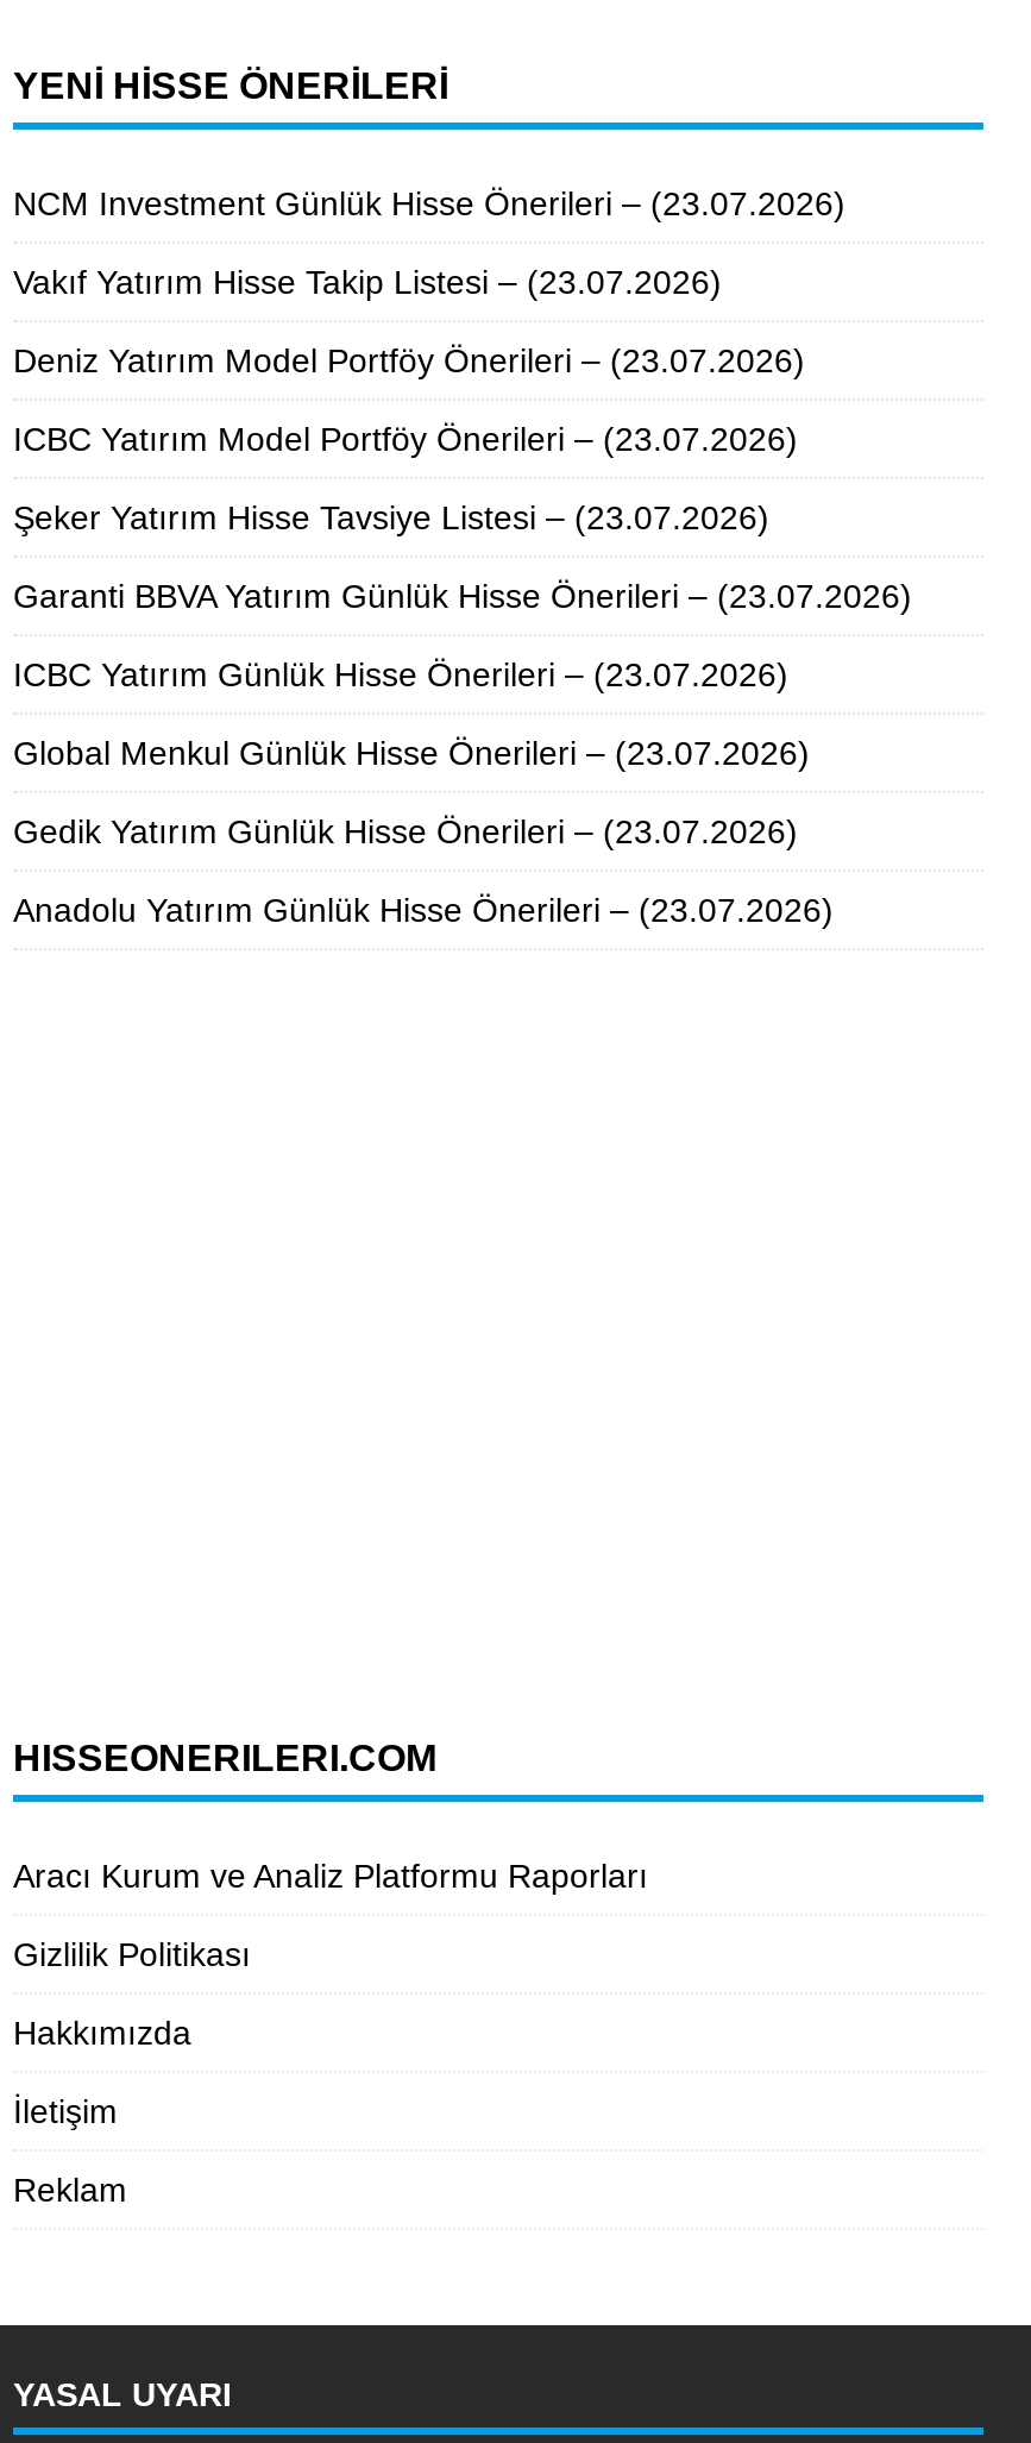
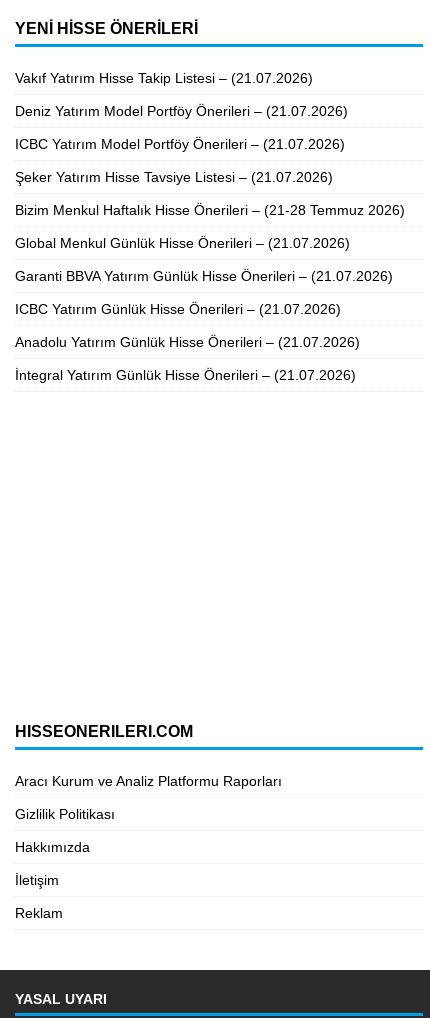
[13,185,845,223] NCM Investment Günlük Hisse Önerileri – (23.07.2026) -> [15,70,313,86] Vakıf Yatırım Hisse Takip Listesi – (21.07.2026)
[13,263,722,301] Vakıf Yatırım Hisse Takip Listesi – (23.07.2026) -> [15,103,348,119] Deniz Yatırım Model Portföy Önerileri – (21.07.2026)
[13,342,805,380] Deniz Yatırım Model Portföy Önerileri – (23.07.2026) -> [15,136,345,152] ICBC Yatırım Model Portföy Önerileri – (21.07.2026)
[13,420,798,458] ICBC Yatırım Model Portföy Önerileri – (23.07.2026) -> [15,169,333,185] Şeker Yatırım Hisse Tavsiye Listesi – (21.07.2026)
[13,499,769,537] Şeker Yatırım Hisse Tavsiye Listesi – (23.07.2026) -> [15,202,405,218] Bizim Menkul Haftalık Hisse Önerileri – (21-28 Temmuz 2026)
[13,577,912,615] Garanti BBVA Yatırım Günlük Hisse Önerileri – (23.07.2026) -> [15,235,350,251] Global Menkul Günlük Hisse Önerileri – (21.07.2026)
[13,656,788,694] ICBC Yatırım Günlük Hisse Önerileri – (23.07.2026) -> [15,268,393,284] Garanti BBVA Yatırım Günlük Hisse Önerileri – (21.07.2026)
[13,734,810,772] Global Menkul Günlük Hisse Önerileri – (23.07.2026) -> [15,301,341,317] ICBC Yatırım Günlük Hisse Önerileri – (21.07.2026)
[13,813,798,851] Gedik Yatırım Günlük Hisse Önerileri – (23.07.2026) -> [15,334,360,350] Anadolu Yatırım Günlük Hisse Önerileri – (21.07.2026)
[13,891,834,929] Anadolu Yatırım Günlük Hisse Önerileri – (23.07.2026) -> [15,367,356,383] İntegral Yatırım Günlük Hisse Önerileri – (21.07.2026)

